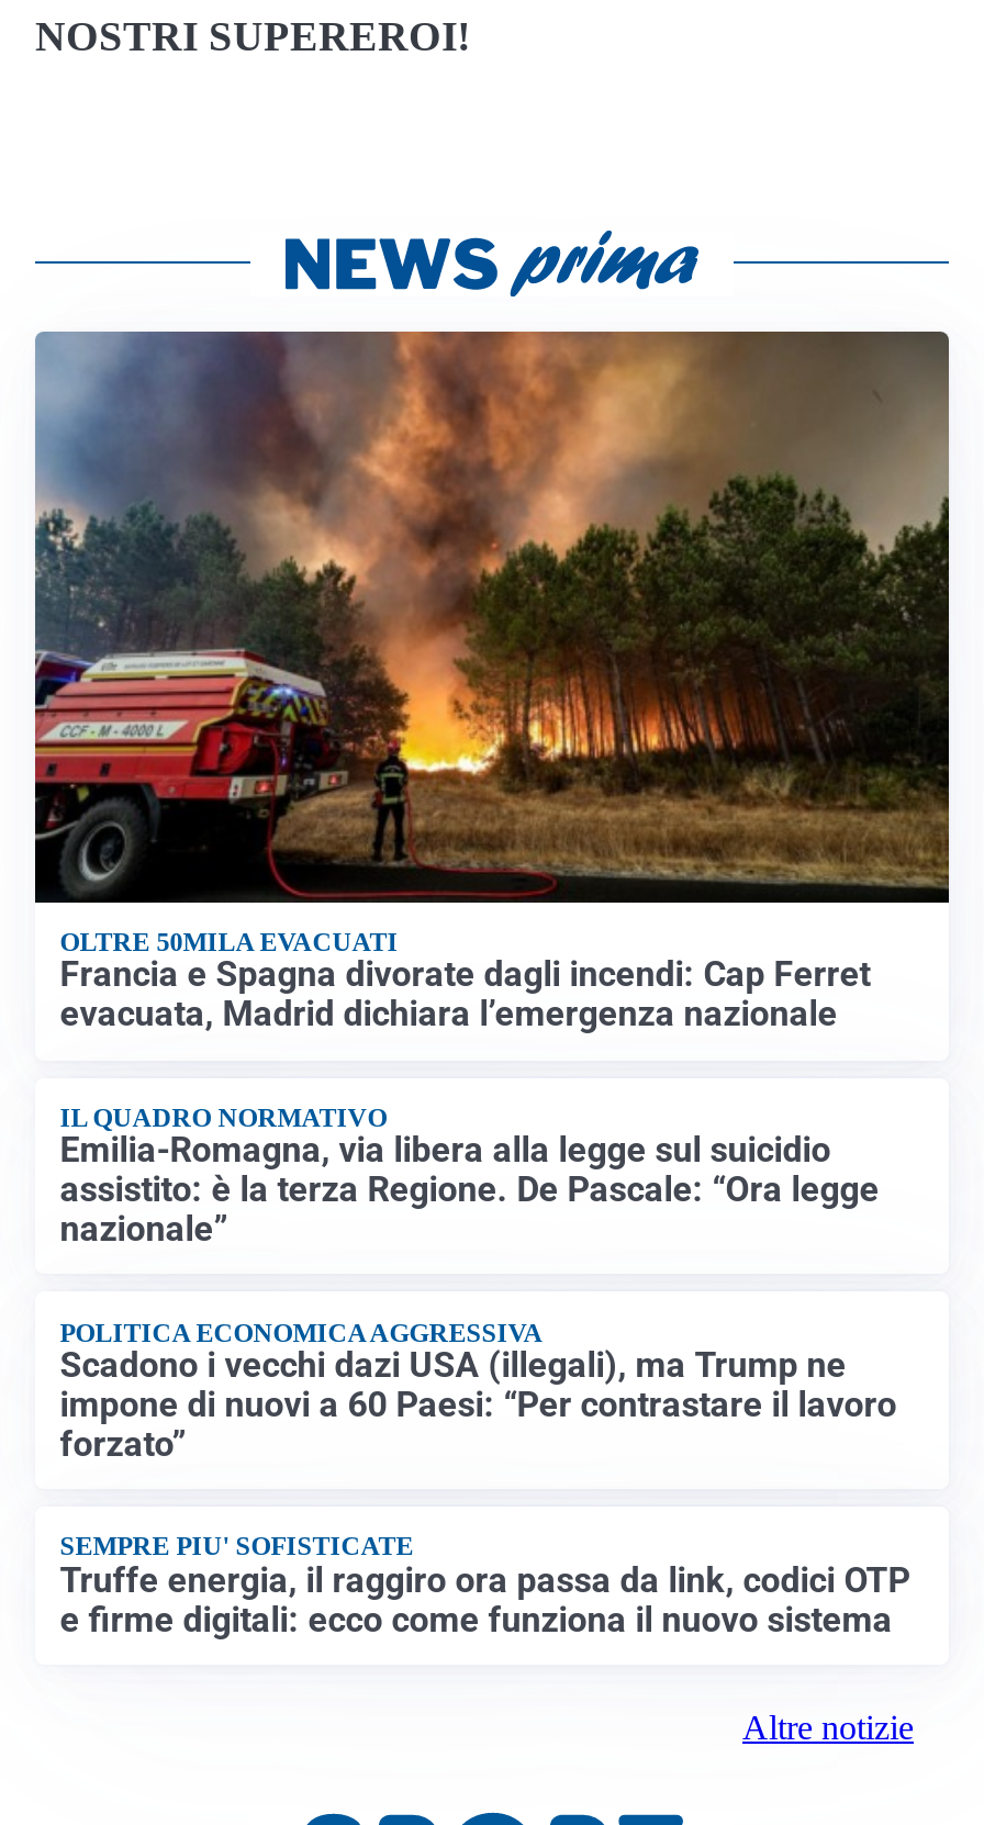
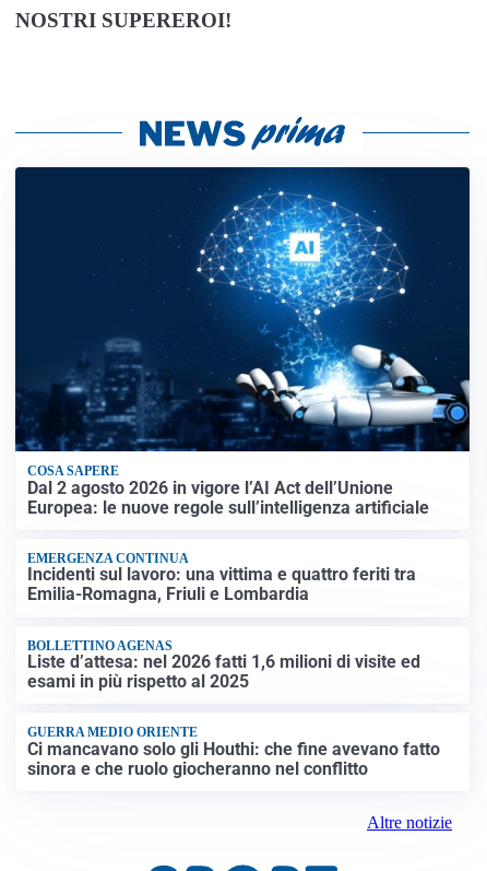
[33,329,951,1036] [image] | OLTRE 50MILA EVACUATI | Francia e Spagna divorate dagli incendi: Cap Ferret | evacuata, Madrid dichiara l’emergenza nazionale -> [14,166,471,518] [image] | COSA SAPERE | Dal 2 agosto 2026 in vigore l’AI Act dell’Unione | Europea: le nuove regole sull’intelligenza artificiale
[60,1102,879,1250] IL QUADRO NORMATIVO | Emilia-Romagna, via libera alla legge sul suicidio | assistito: è la terza Regione. De Pascale: “Ora legge | nazionale” -> [28,551,416,605] EMERGENZA CONTINUA | Incidenti sul lavoro: una vittima e quattro feriti tra | Emilia-Romagna, Friuli e Lombardia
[60,1317,897,1465] POLITICA ECONOMICA AGGRESSIVA | Scadono i vecchi dazi USA (illegali), ma Trump ne | impone di nuovi a 60 Paesi: “Per contrastare il lavoro | forzato” -> [28,638,421,692] BOLLETTINO AGENAS | Liste d’attesa: nel 2026 fatti 1,6 milioni di visite ed | esami in più rispetto al 2025
[60,1532,910,1640] SEMPRE PIU' SOFISTICATE | Truffe energia, il raggiro ora passa da link, codici OTP | e firme digitali: ecco come funziona il nuovo sistema -> [28,725,440,779] GUERRA MEDIO ORIENTE | Ci mancavano solo gli Houthi: che fine avevano fatto | sinora e che ruolo giocheranno nel conflitto

